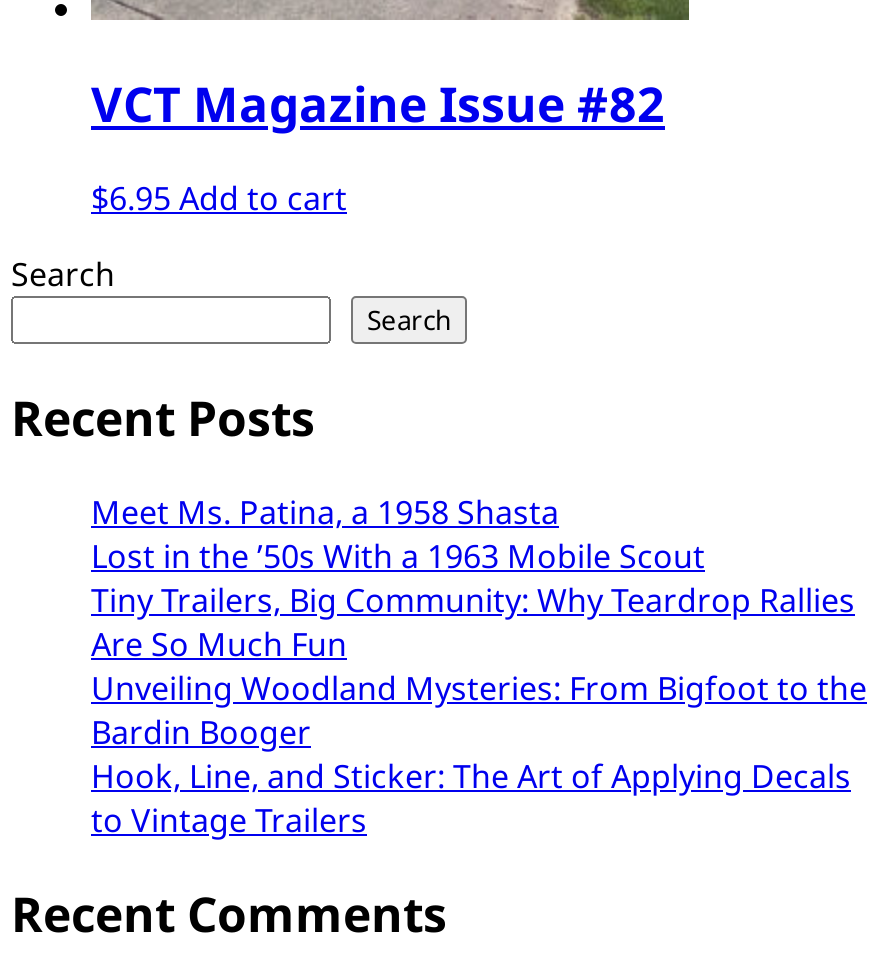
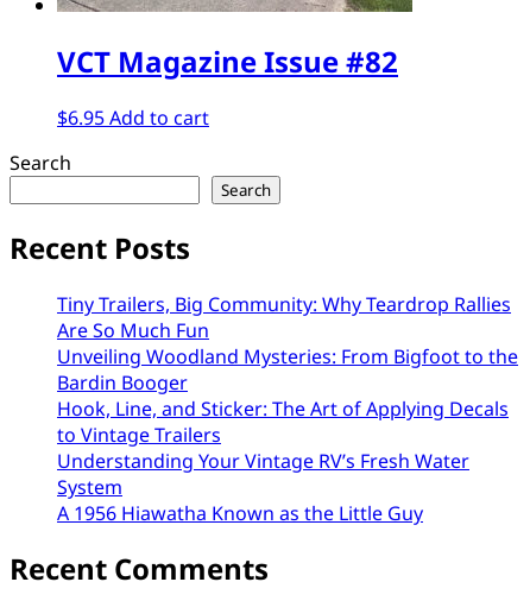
[91,489,705,577] Meet Ms. Patina, a 1958 Shasta | Lost in the ’50s With a 1963 Mobile Scout -> none
moved [91,577,867,841] -> [57,290,518,447]: Tiny Trailers, Big Community: Why Teardrop Rallies | Are So Much Fun | Unveiling Woodland Mysteries: From Bigfoot to the | Bardin Booger | Hook, Line, and Sticker: The Art of Applying Decals | to Vintage Trailers
none -> [57,447,469,526] Understanding Your Vintage RV’s Fresh Water | System | A 1956 Hiawatha Known as the Little Guy

